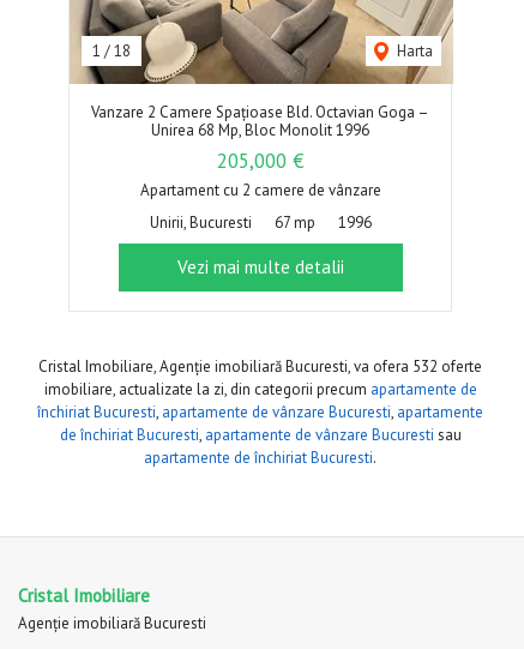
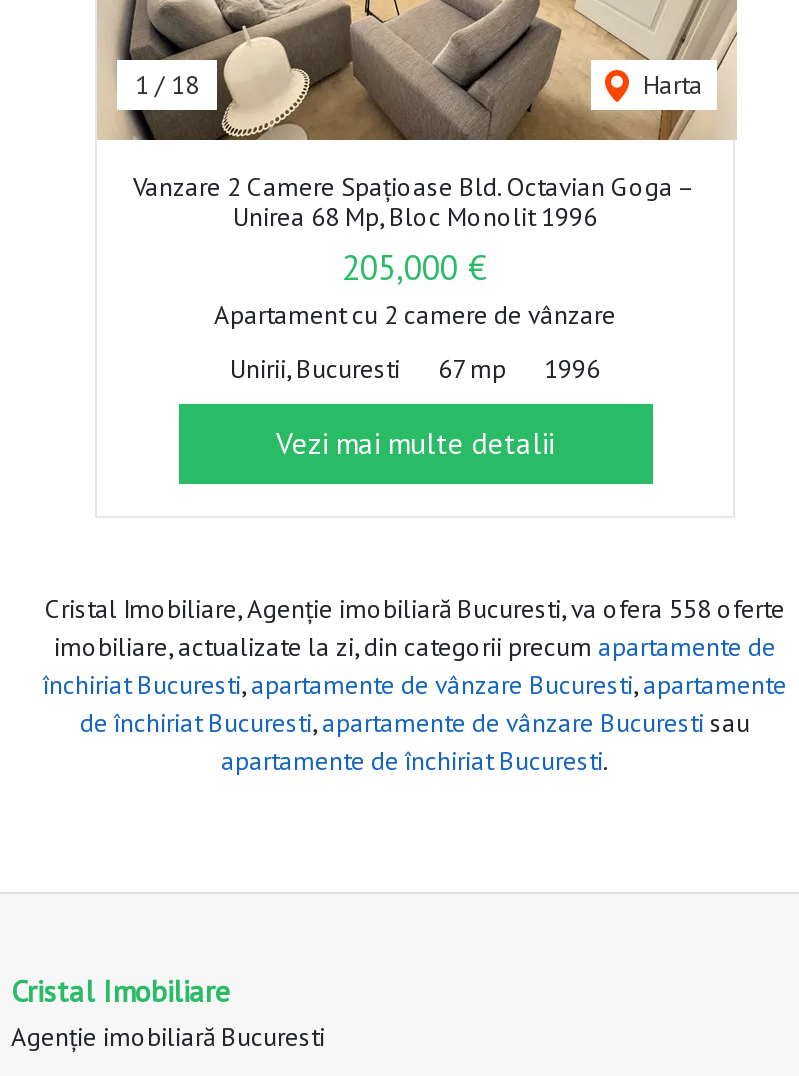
[38,356,482,376] Cristal Imobiliare, Agenție imobiliară Bucuresti, va ofera 532 oferte -> [45,593,785,627] Cristal Imobiliare, Agenție imobiliară Bucuresti, va ofera 558 oferte

